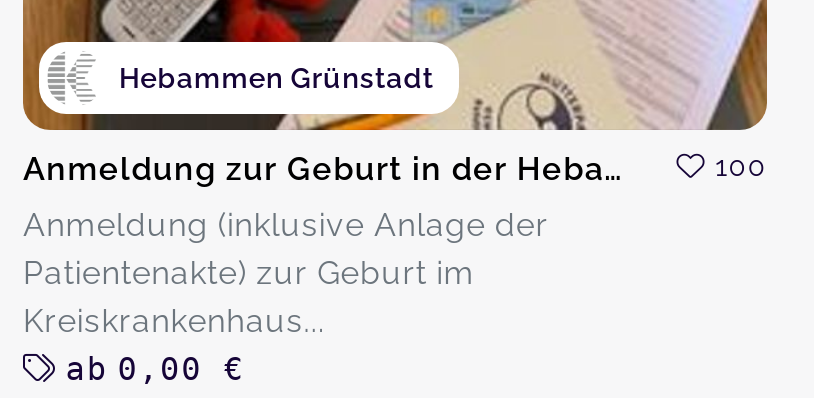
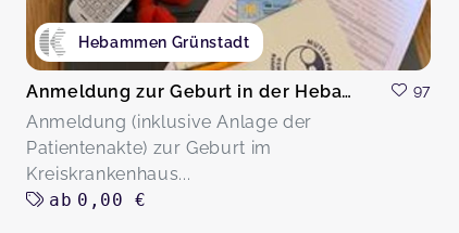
[706,150,767,182] 100 -> [408,81,431,99] 97

